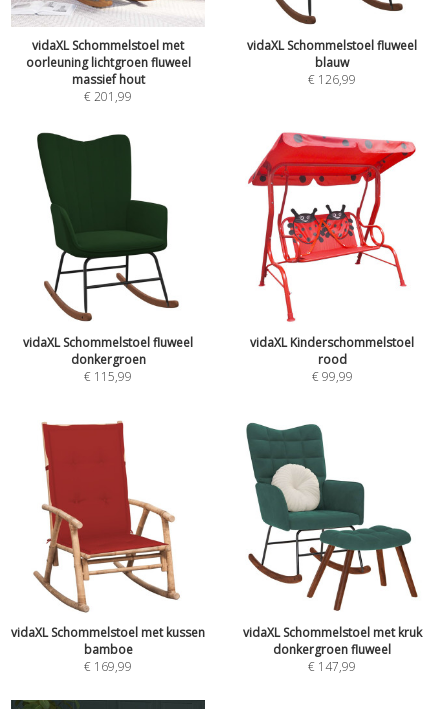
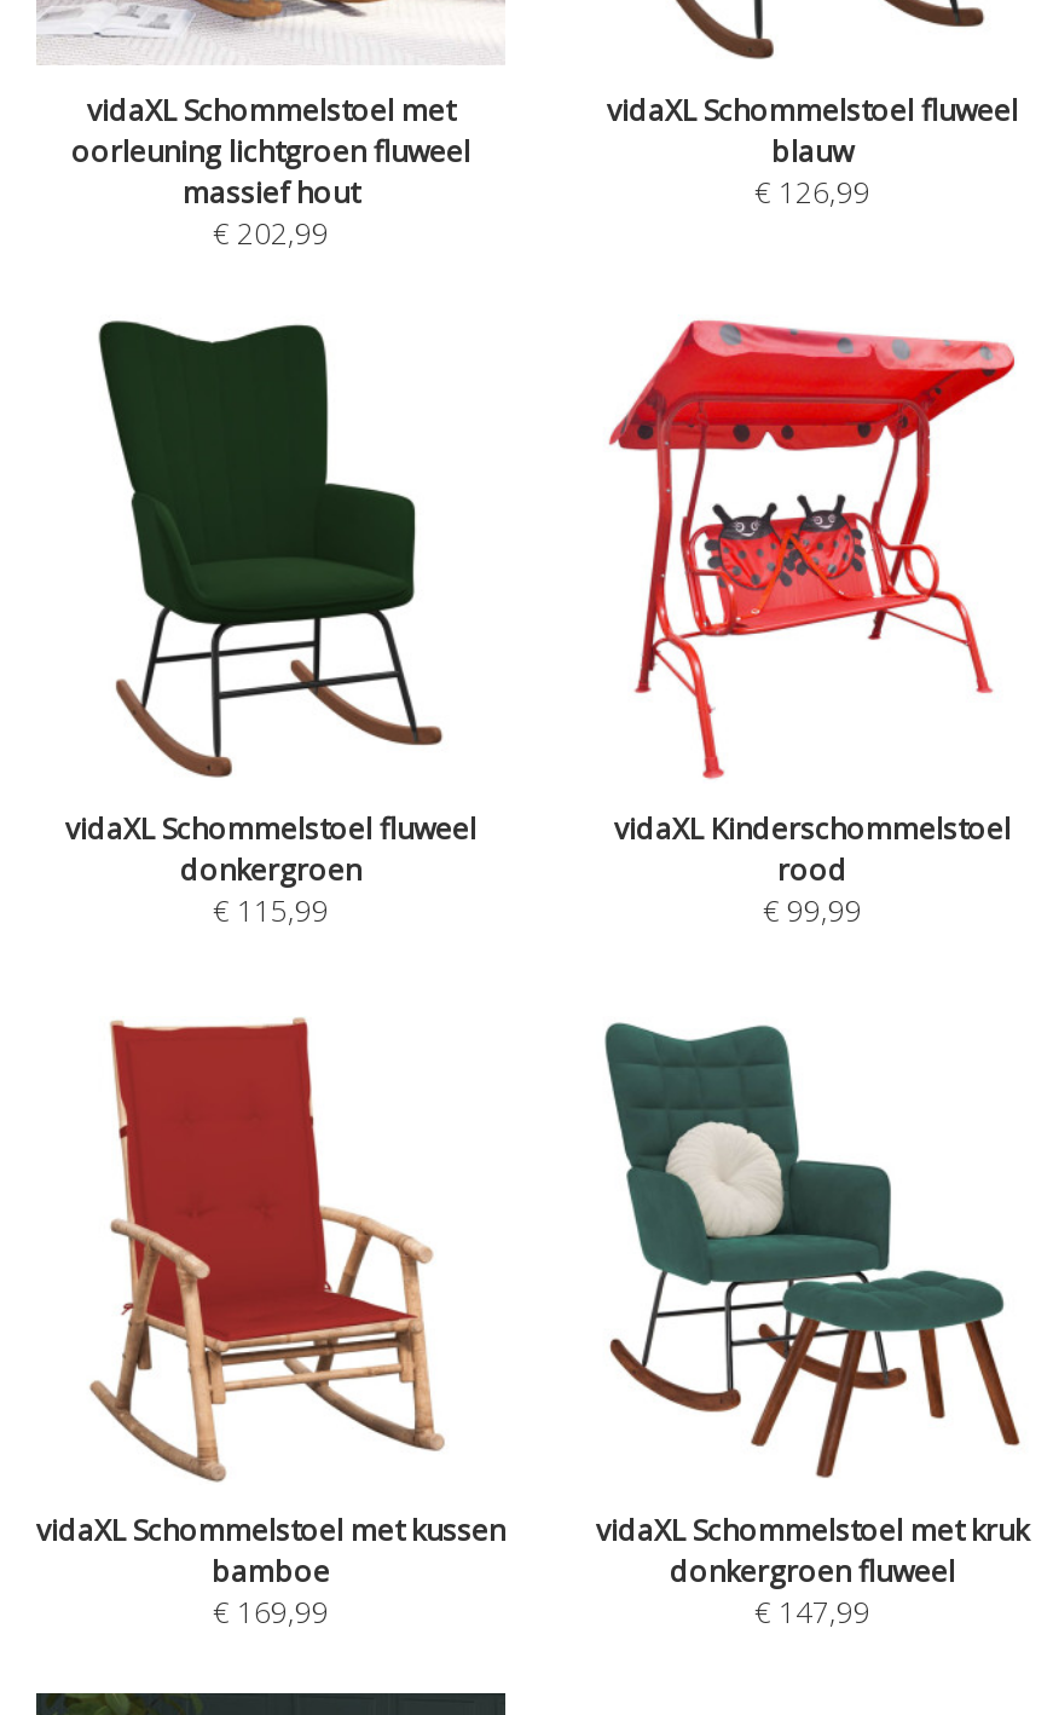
[84,88,132,105] €201,99 -> [213,213,329,254] €202,99

